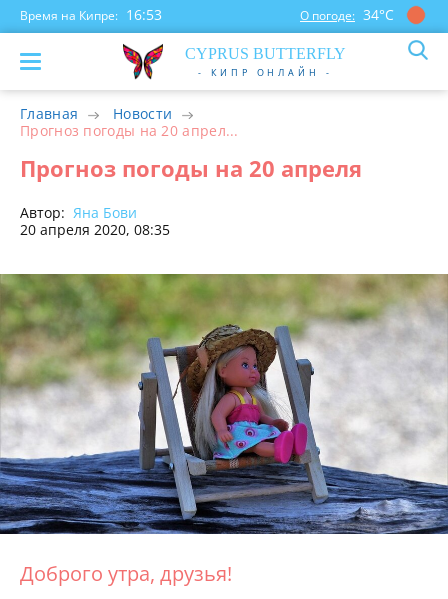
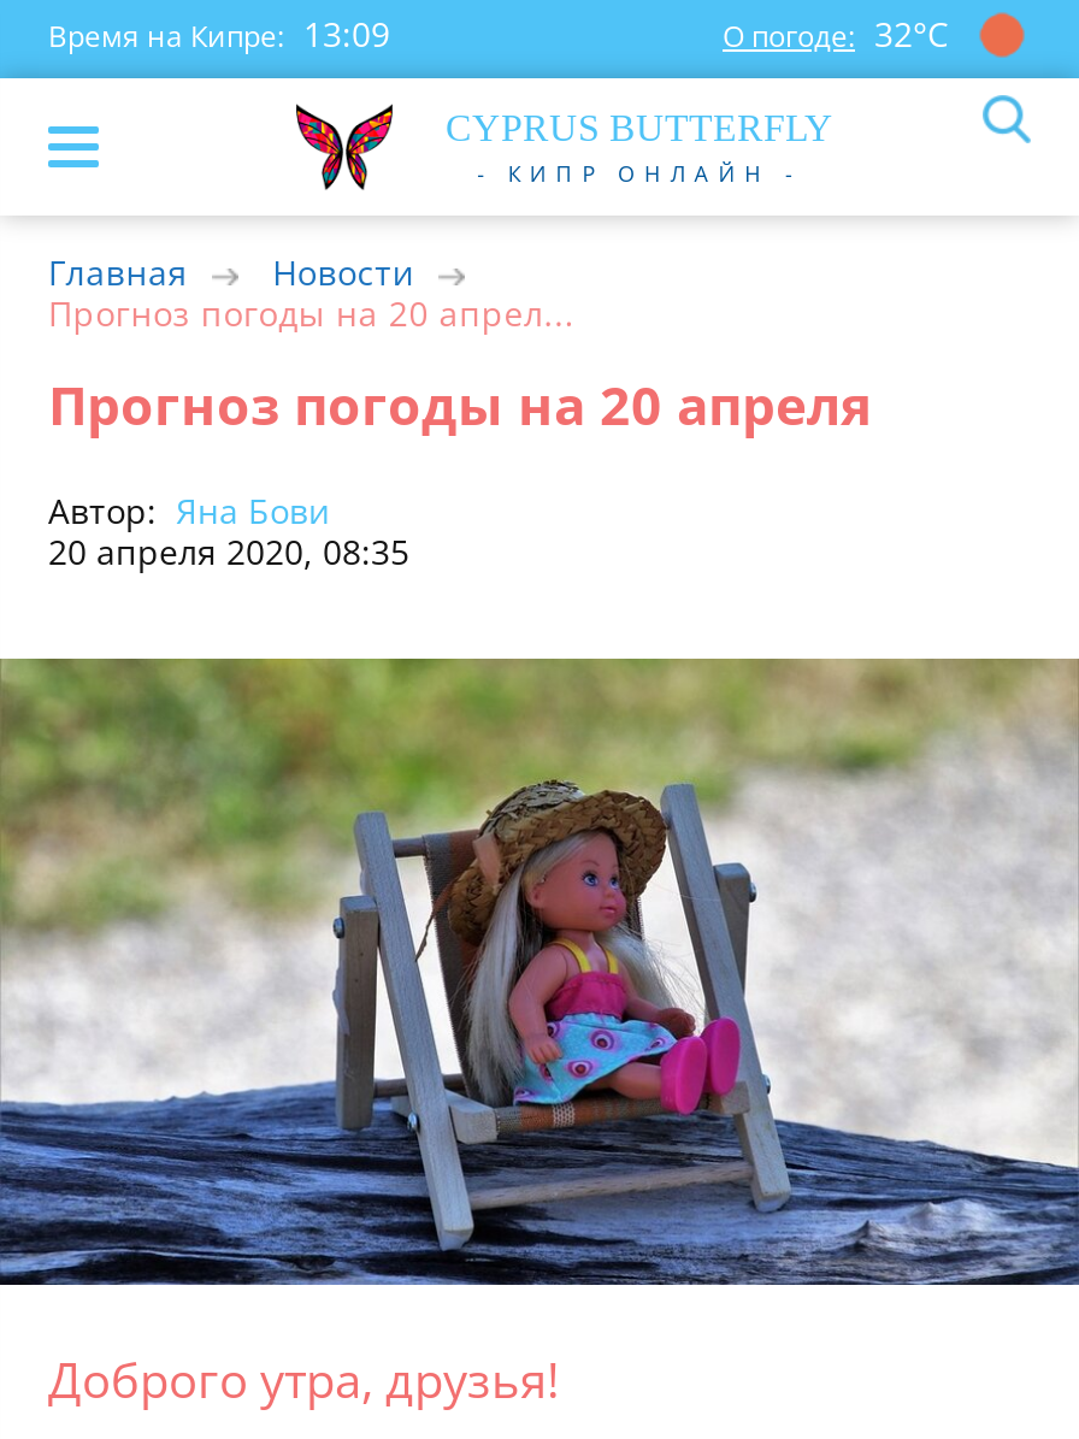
[20,5,162,24] Время на Кипре: 16:53 -> [48,11,390,57] Время на Кипре: 13:09
[300,5,394,24] О погоде: 34°С -> [723,11,949,57] О погоде: 32°С

